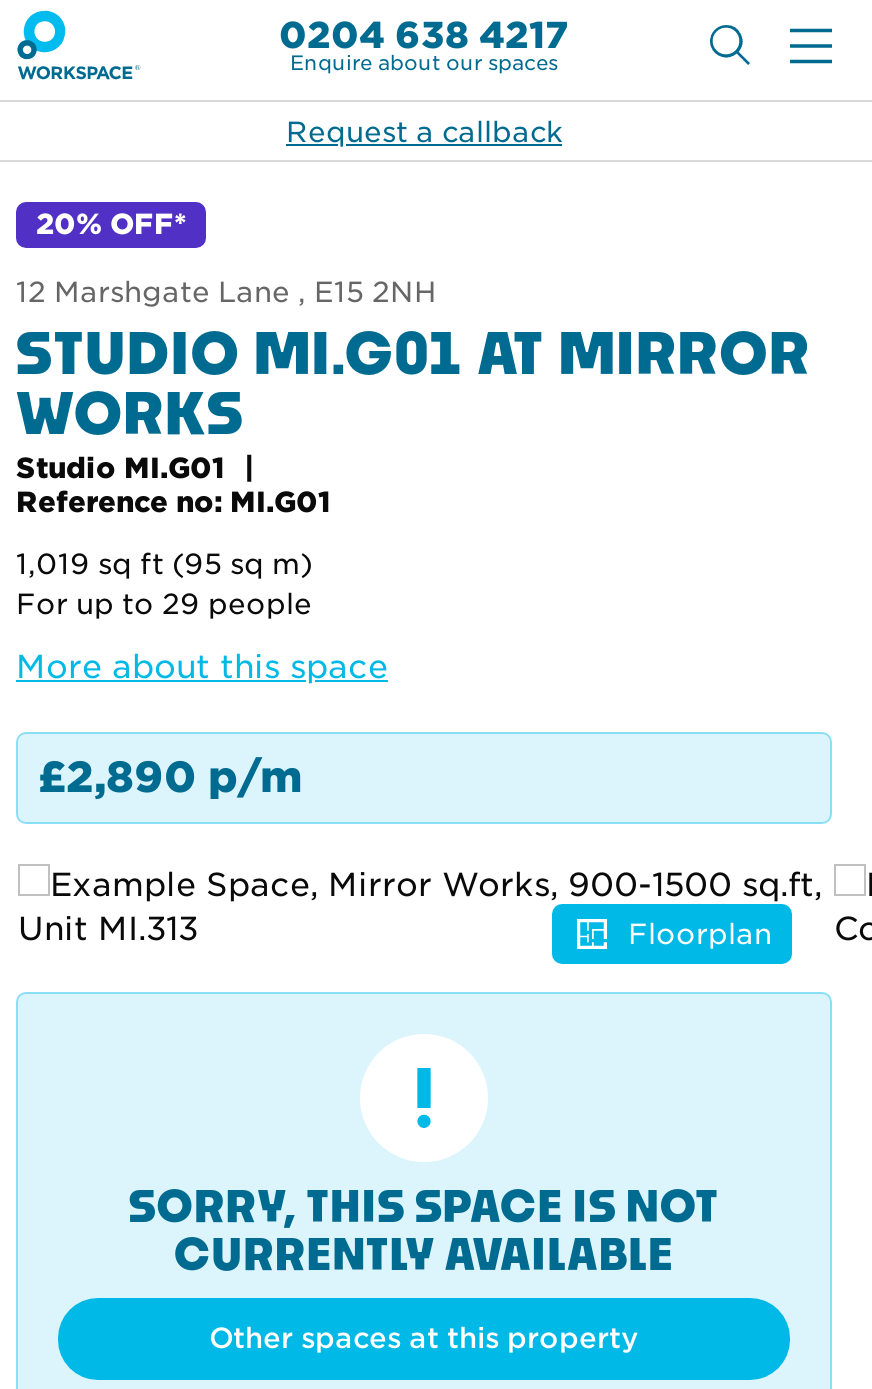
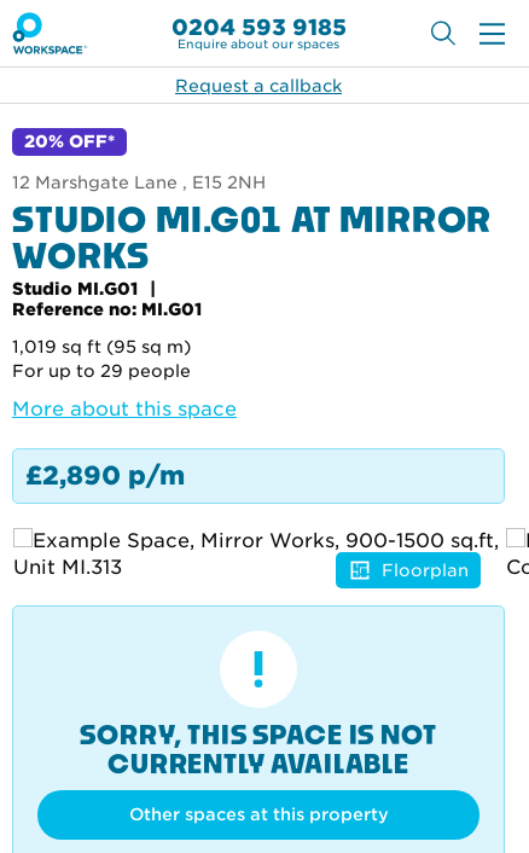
[279,14,569,56] 0204 638 4217 -> [171,14,346,40] 0204 593 9185

